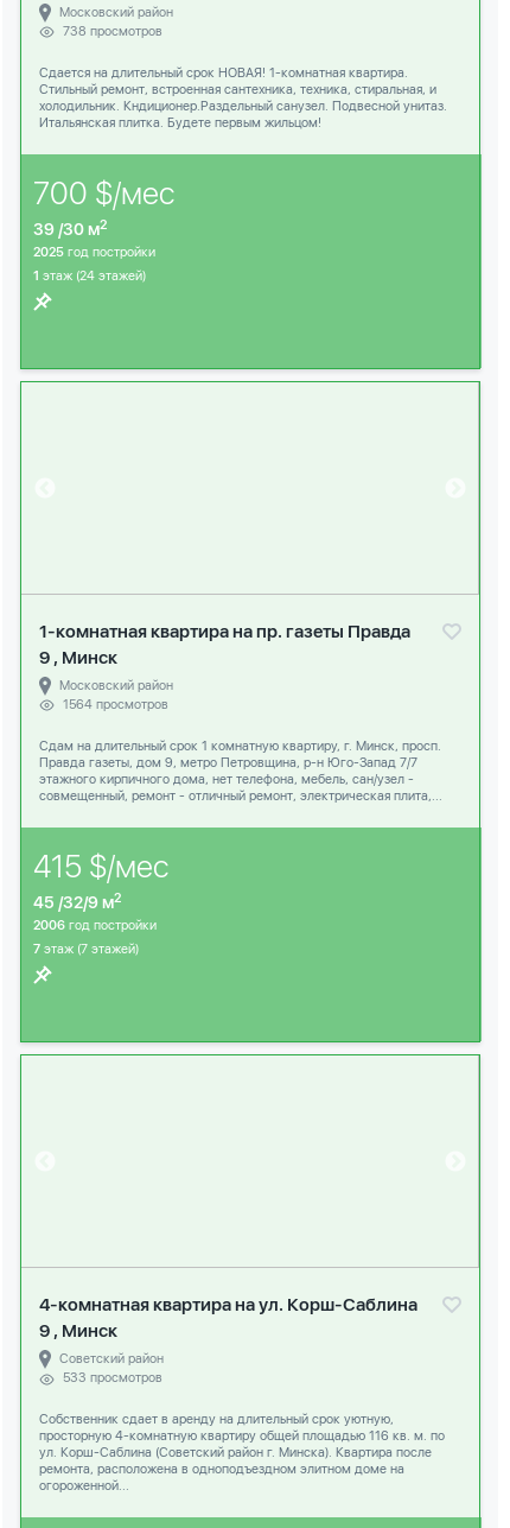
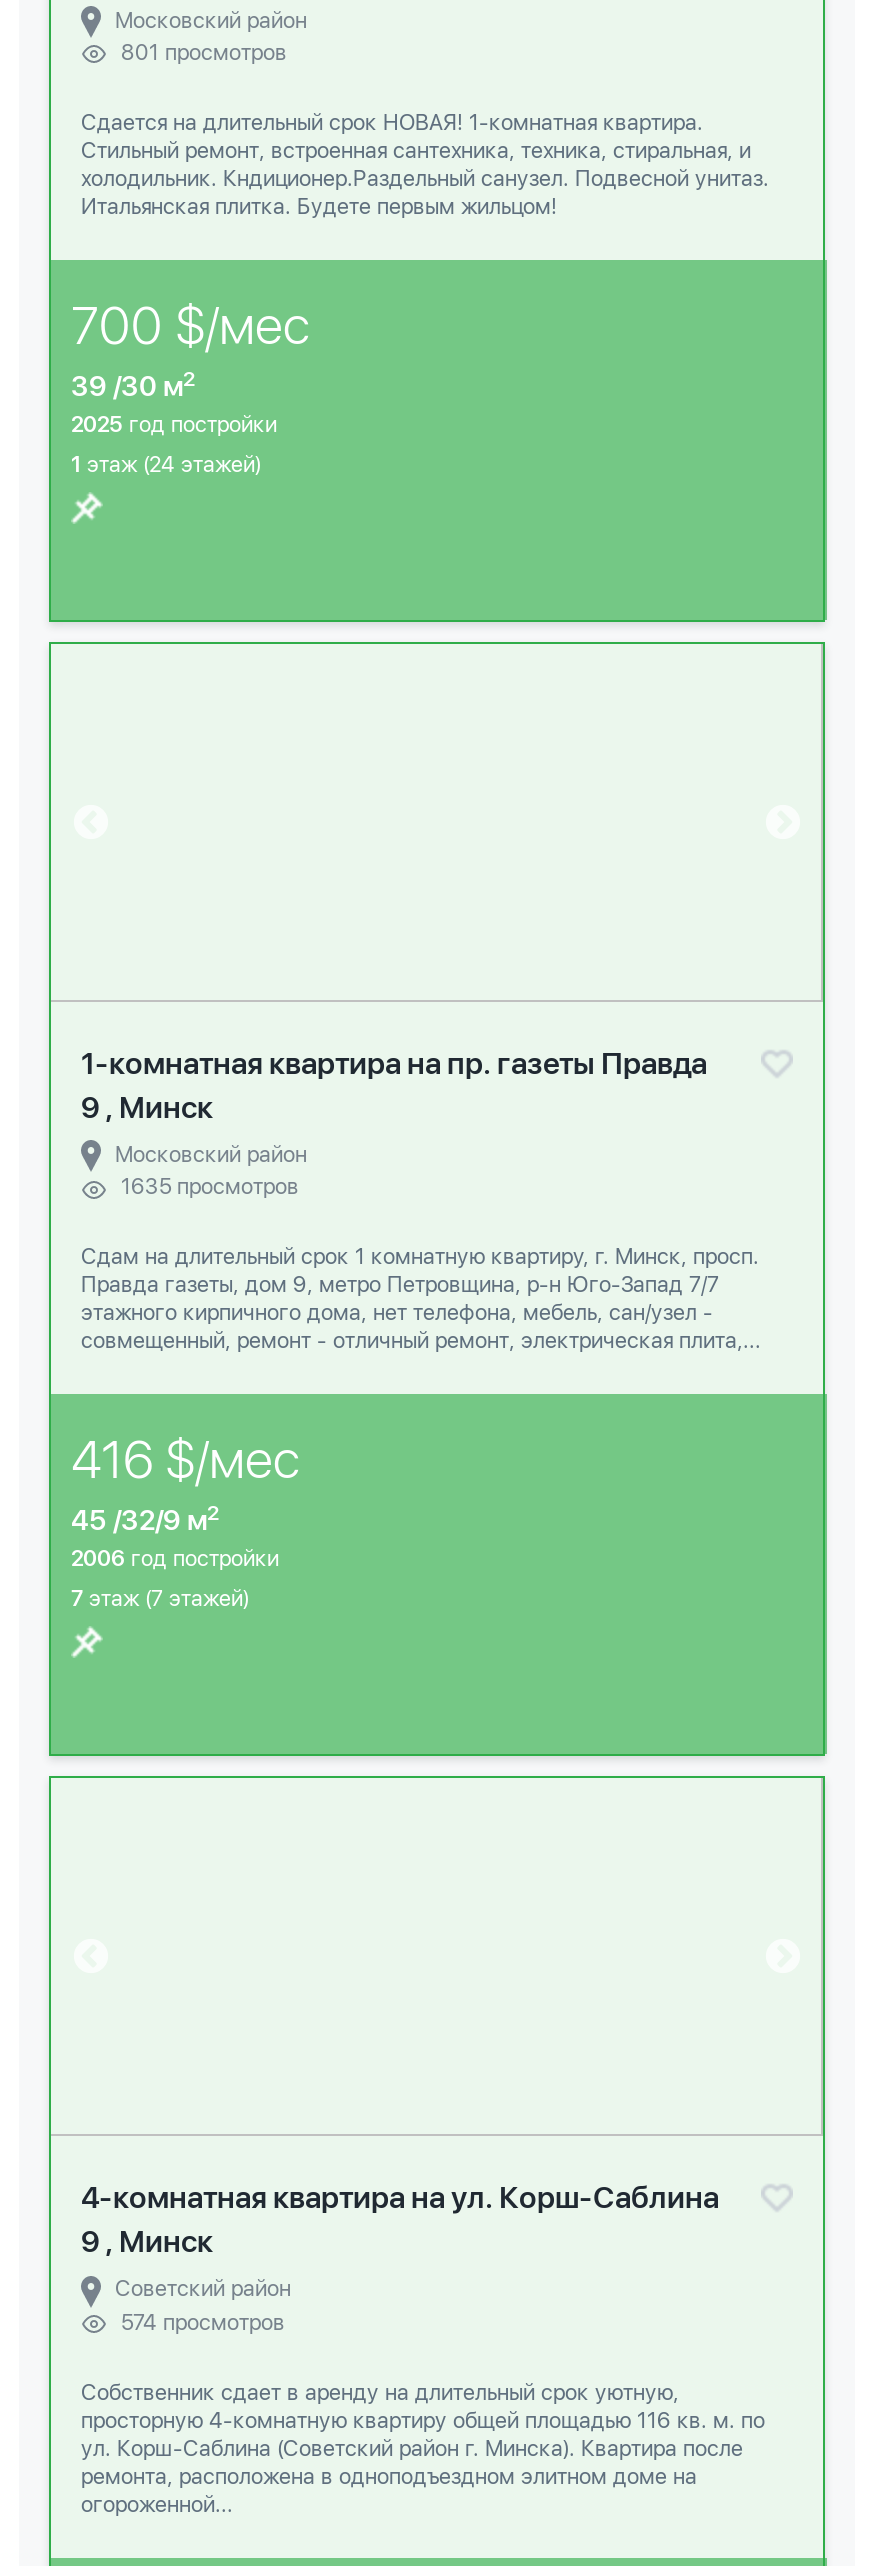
[63,24,162,39] 738 просмотров -> [121,40,287,66] 801 просмотров
[63,697,168,713] 1564 просмотров -> [121,1175,299,1201] 1635 просмотров
[33,848,168,885] 415 $/мес -> [71,1429,299,1491] 416 $/мес
[63,1371,162,1386] 533 просмотров -> [121,2309,285,2335] 574 просмотров

